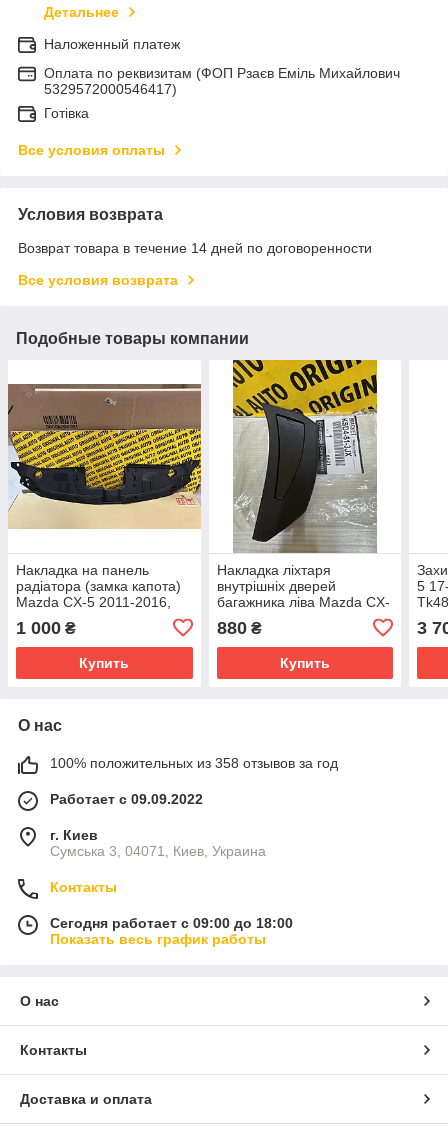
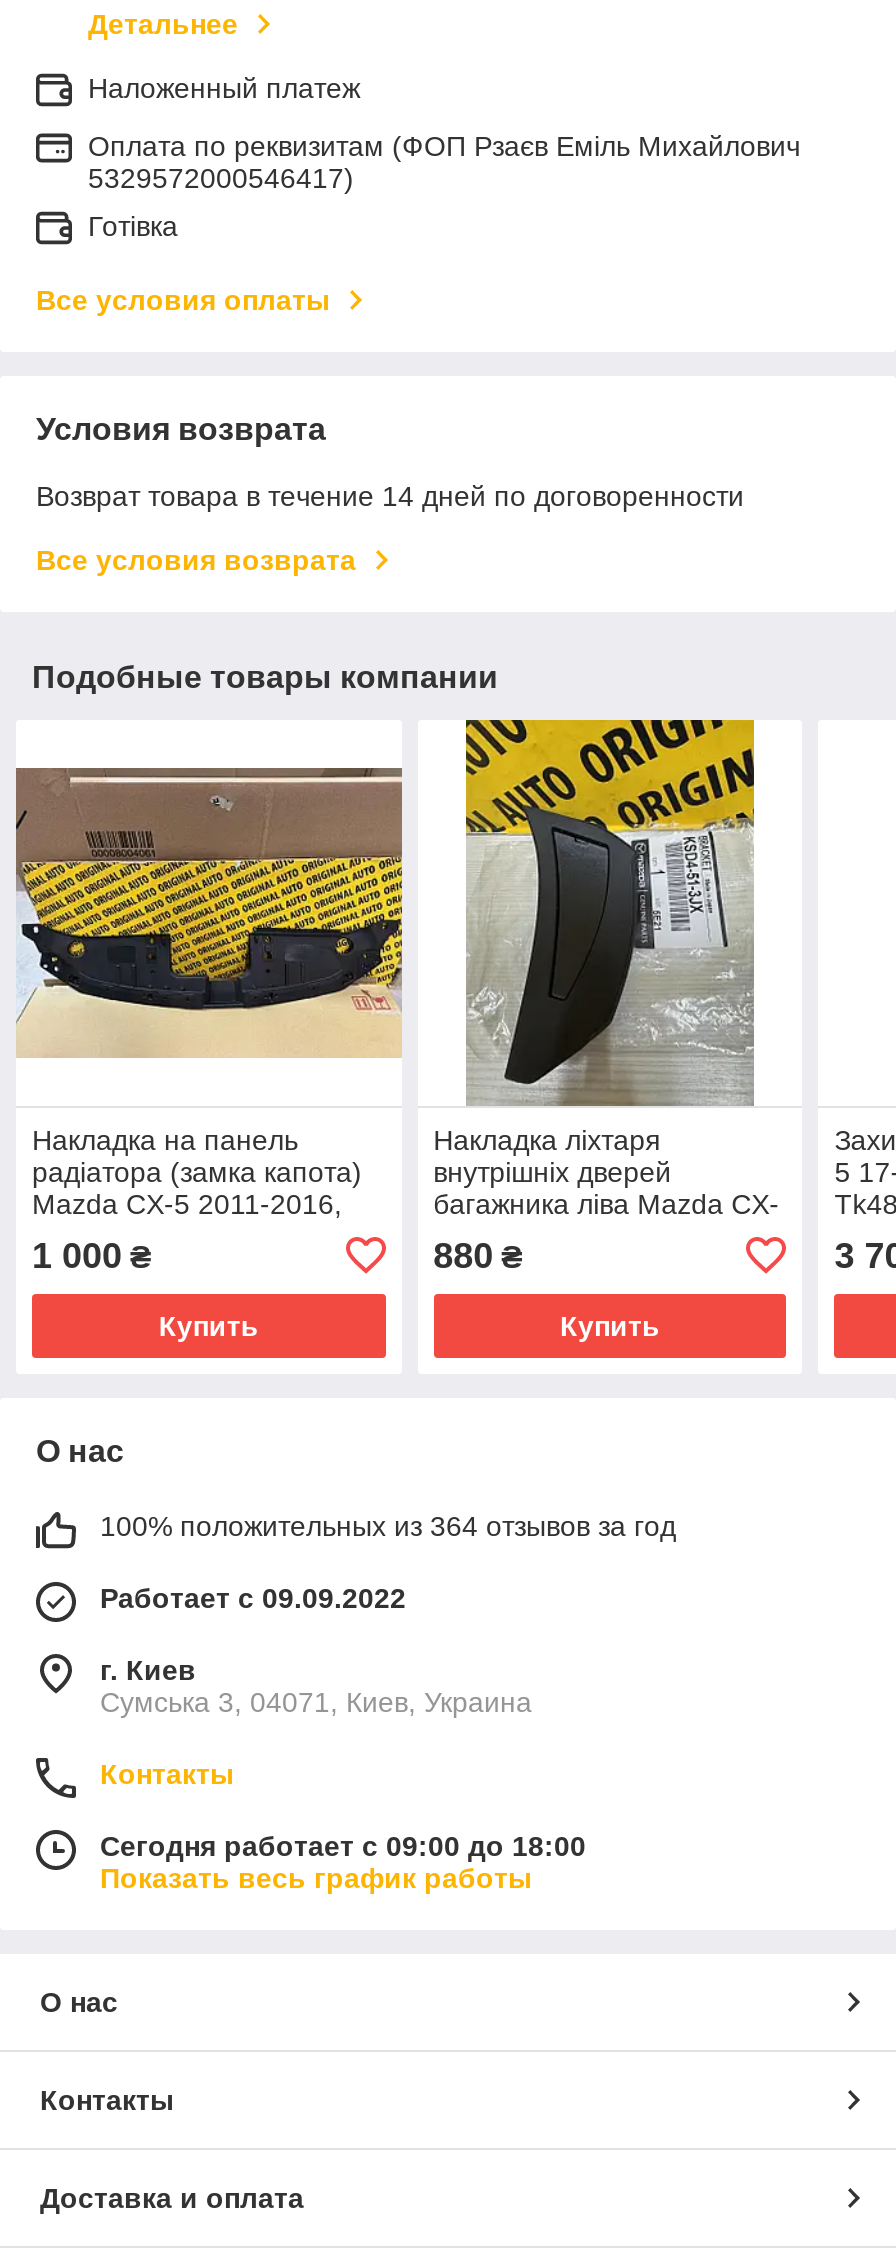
[50,755,338,771] 100% положительных из 358 отзывов за год -> [100,1510,676,1542] 100% положительных из 364 отзывов за год

